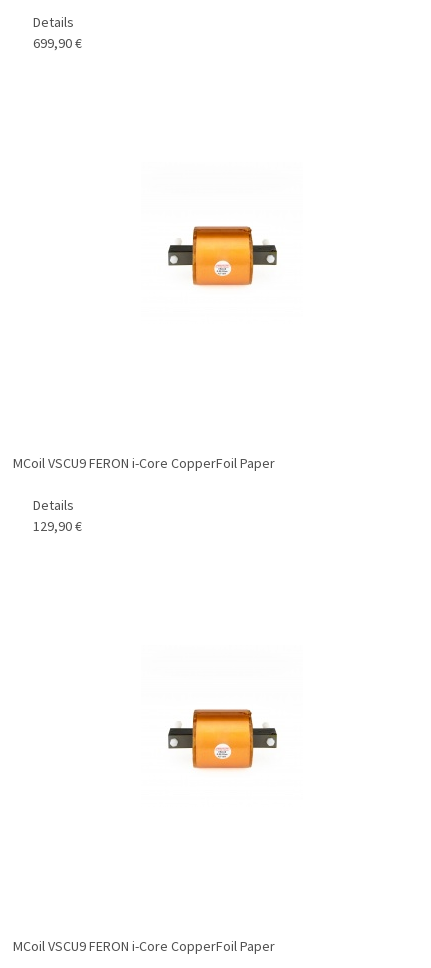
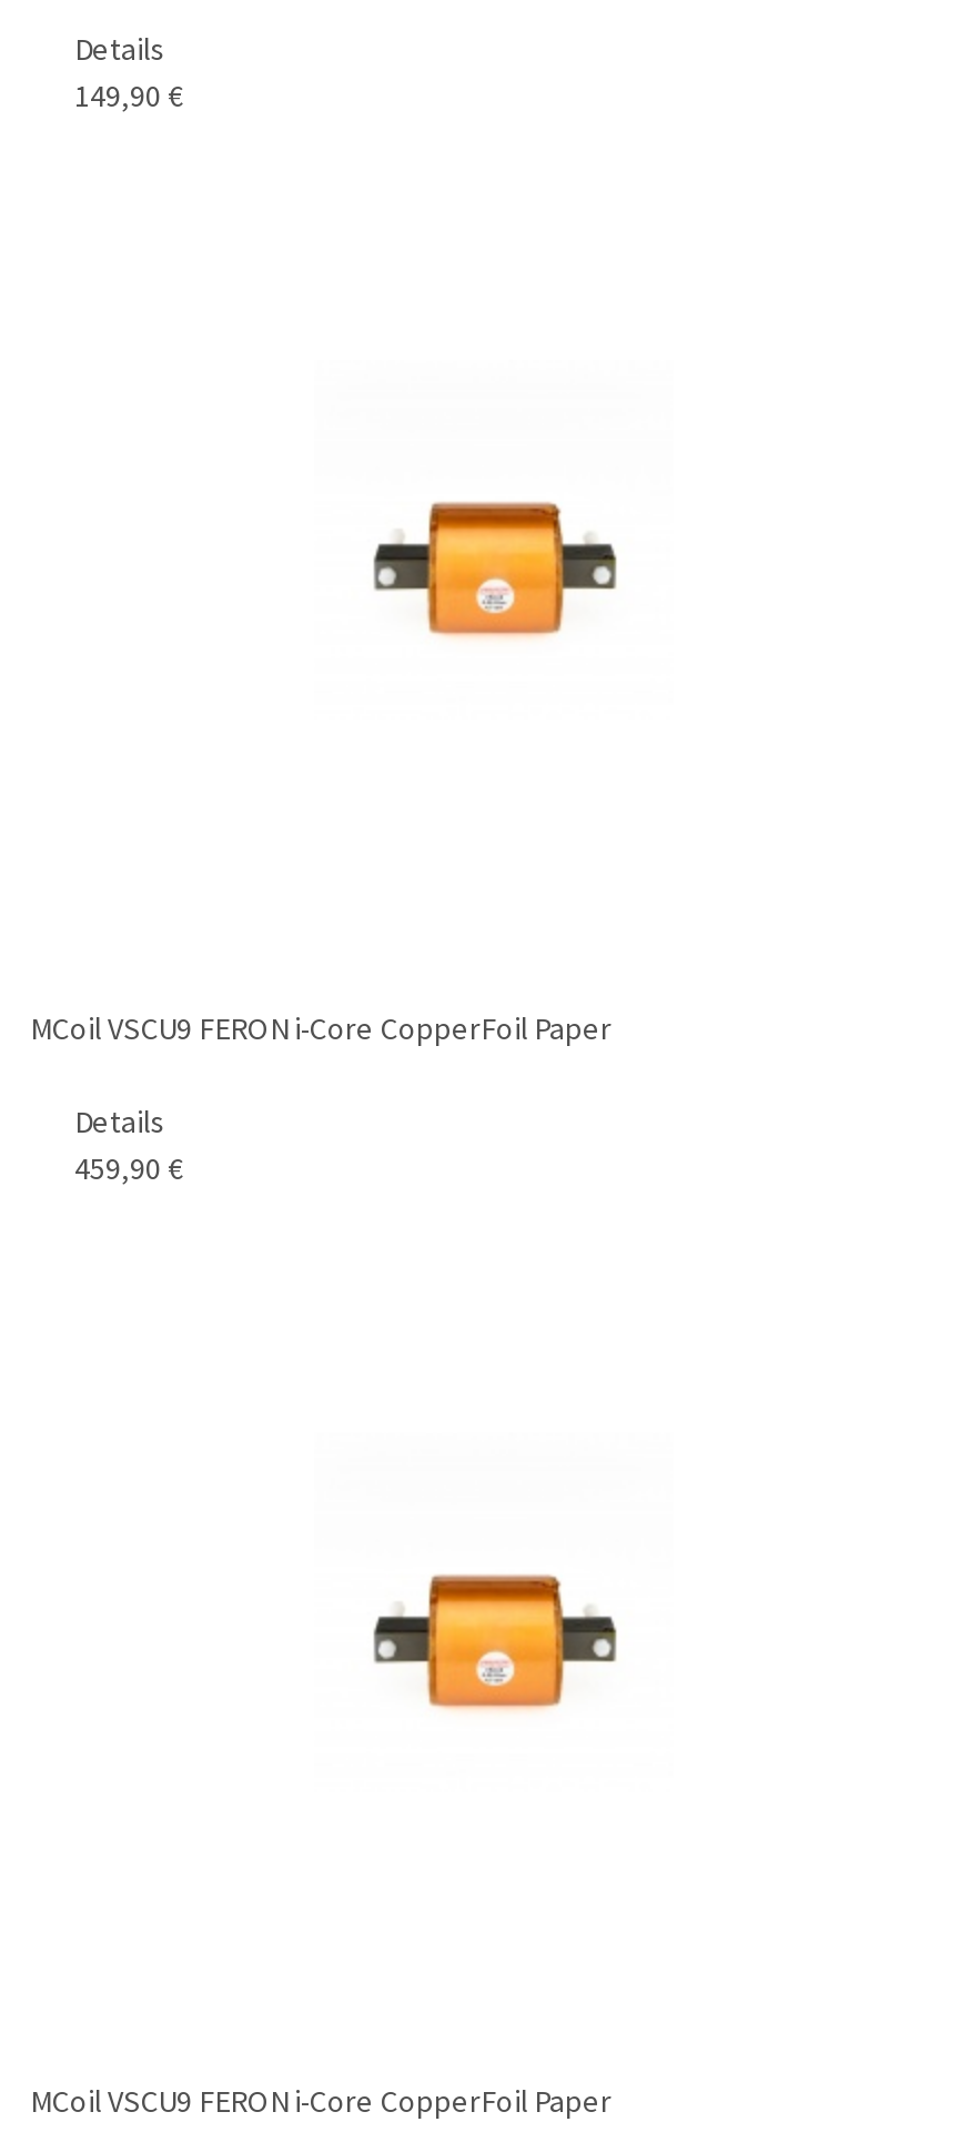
[33,34,82,52] 699,90 € -> [74,76,183,115] 149,90 €
[33,517,82,535] 129,90 € -> [74,1148,183,1188] 459,90 €

